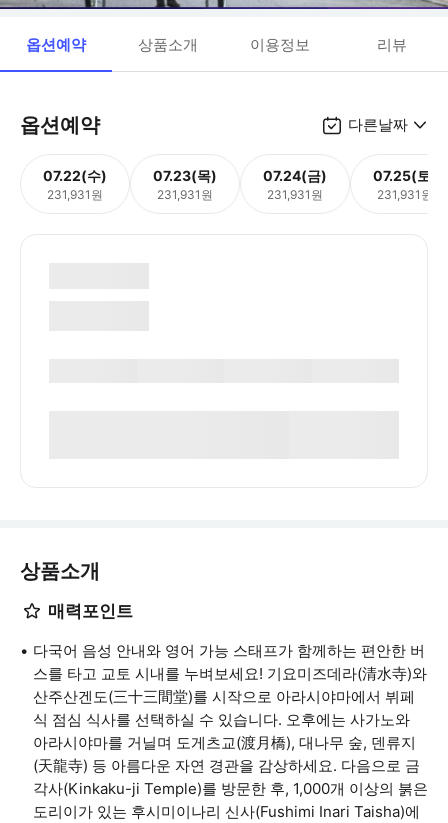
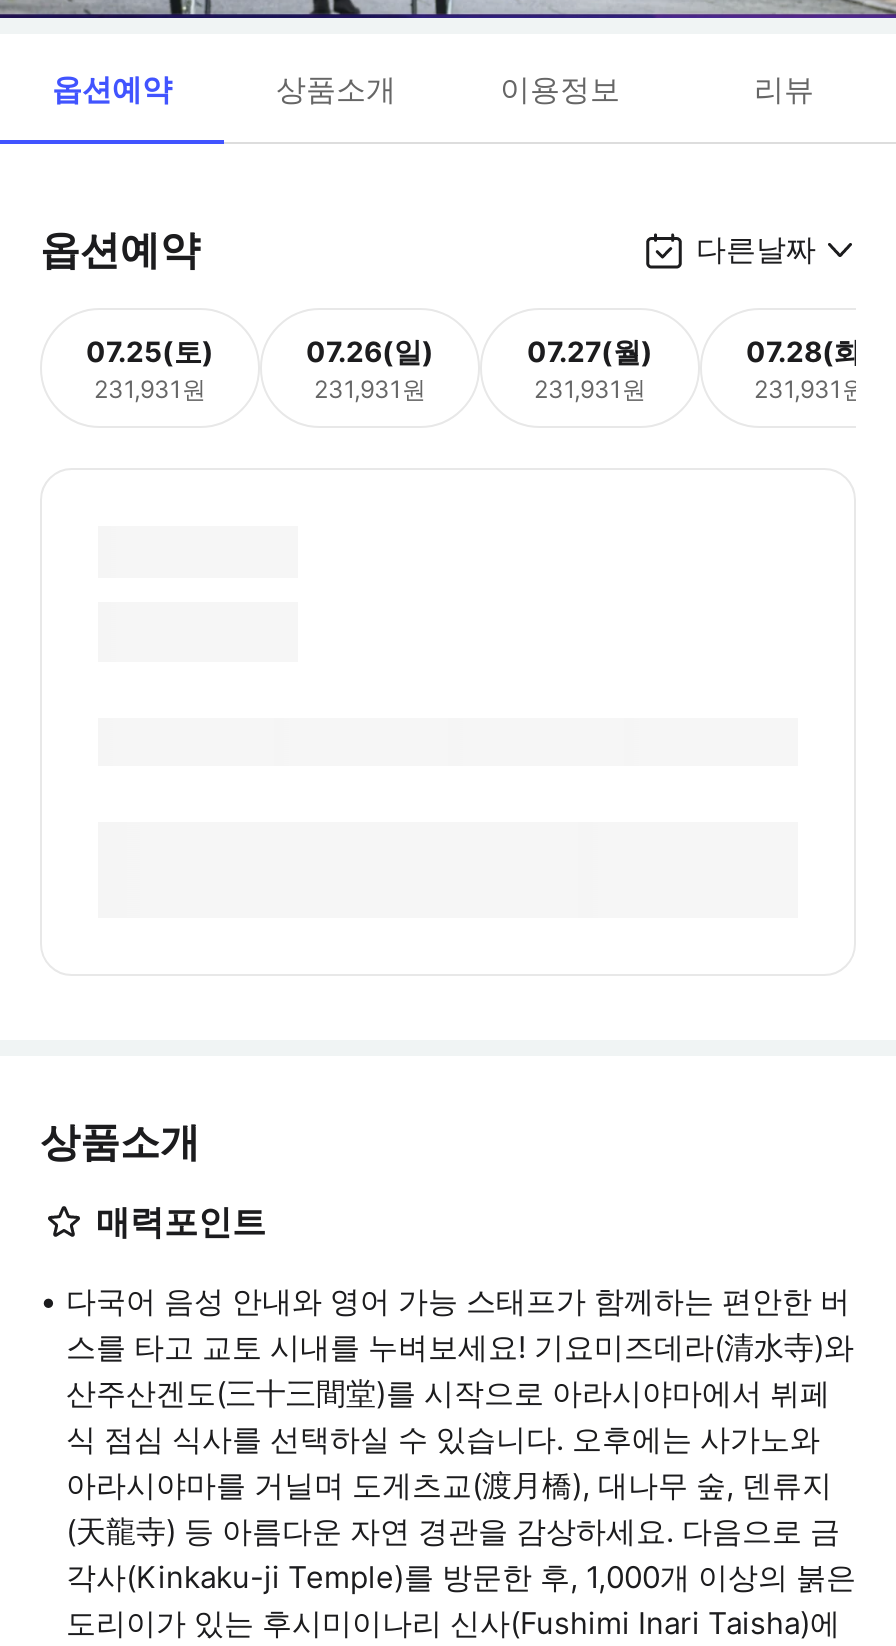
[43,166,107,183] 07.22(수) -> [86,333,214,367] 07.25(토)
[153,166,217,183] 07.23(목) -> [306,333,434,367] 07.26(일)
[263,166,327,183] 07.24(금) -> [527,333,653,367] 07.27(월)
[373,166,437,183] 07.25(토) -> [746,333,874,367] 07.28(화)

